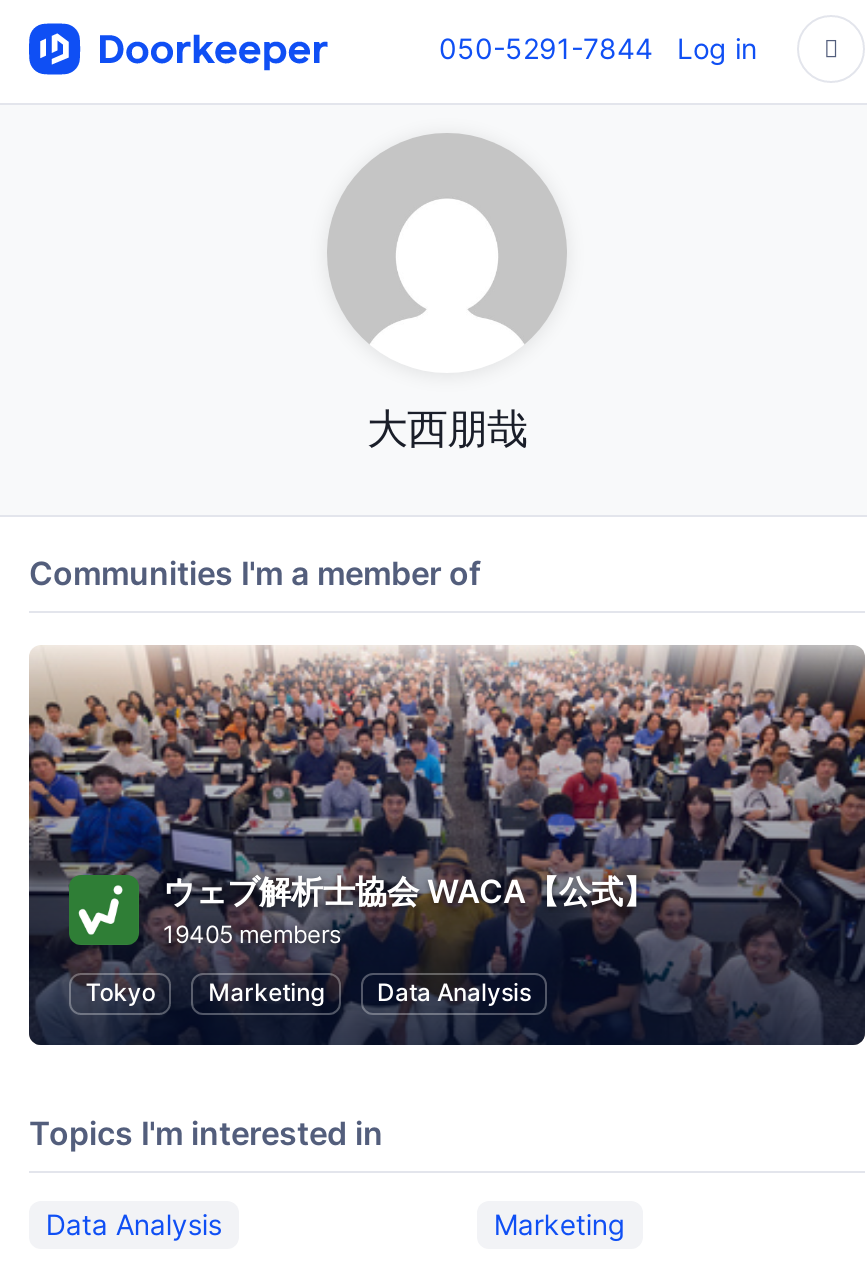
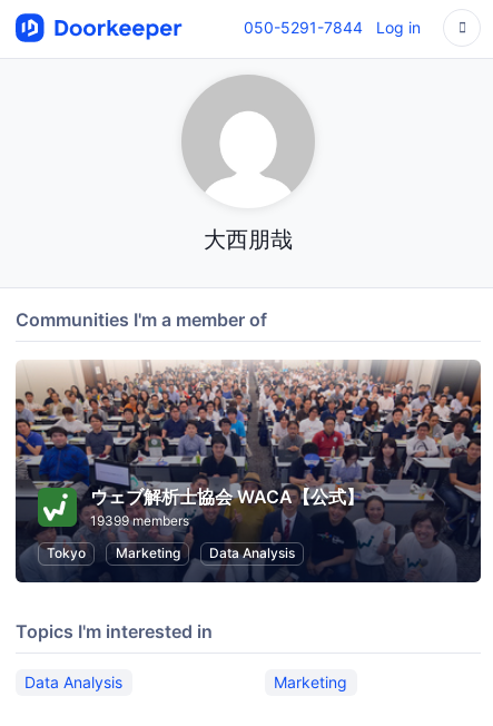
[163,920,341,950] 19405 members -> [90,513,189,529] 19399 members

